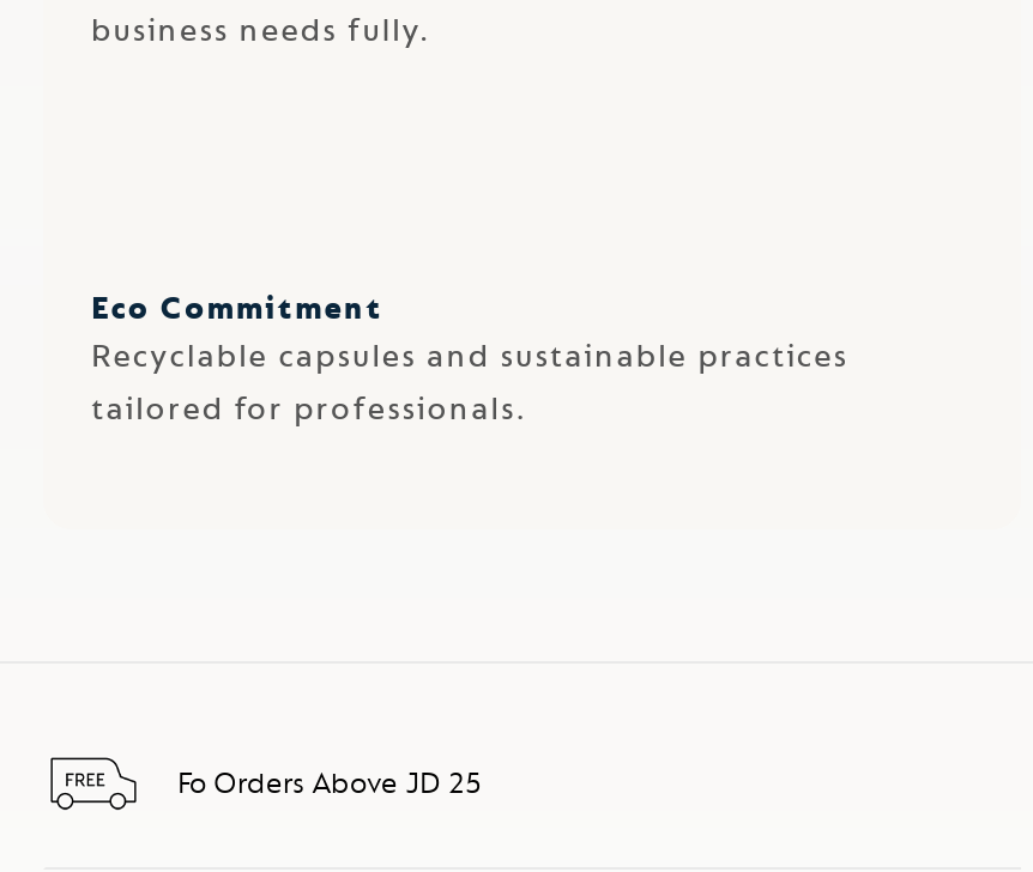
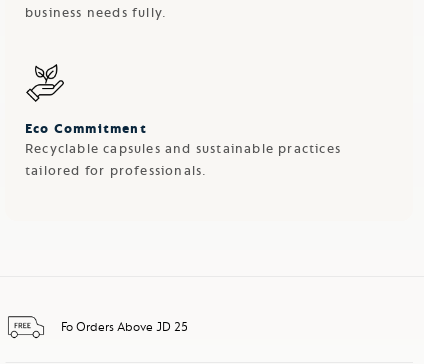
none -> [25,63,65,103] [image]

